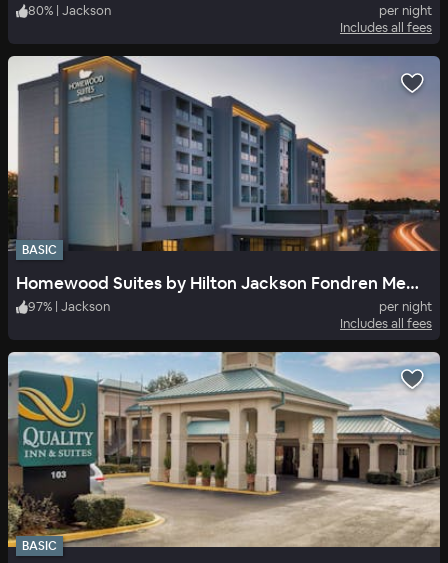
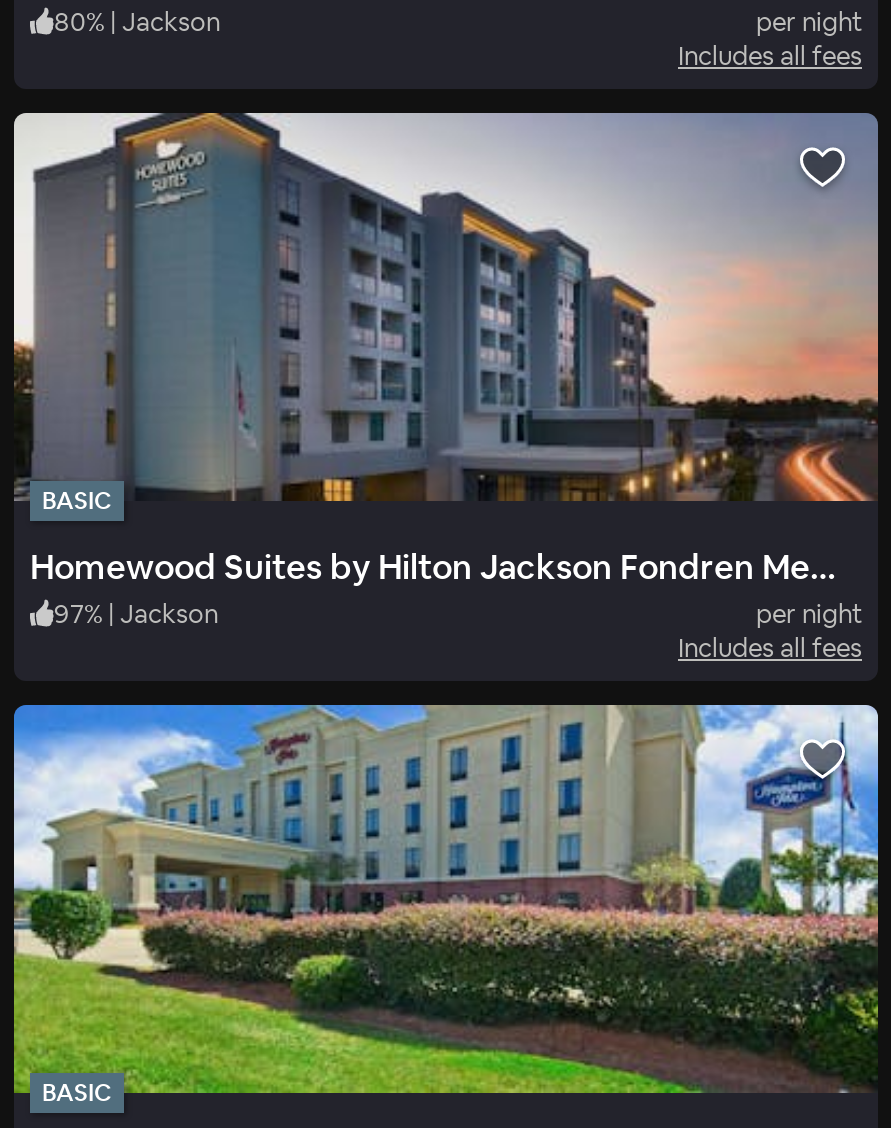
[7,351,441,548] [image] -> [12,702,880,1094] [image]

